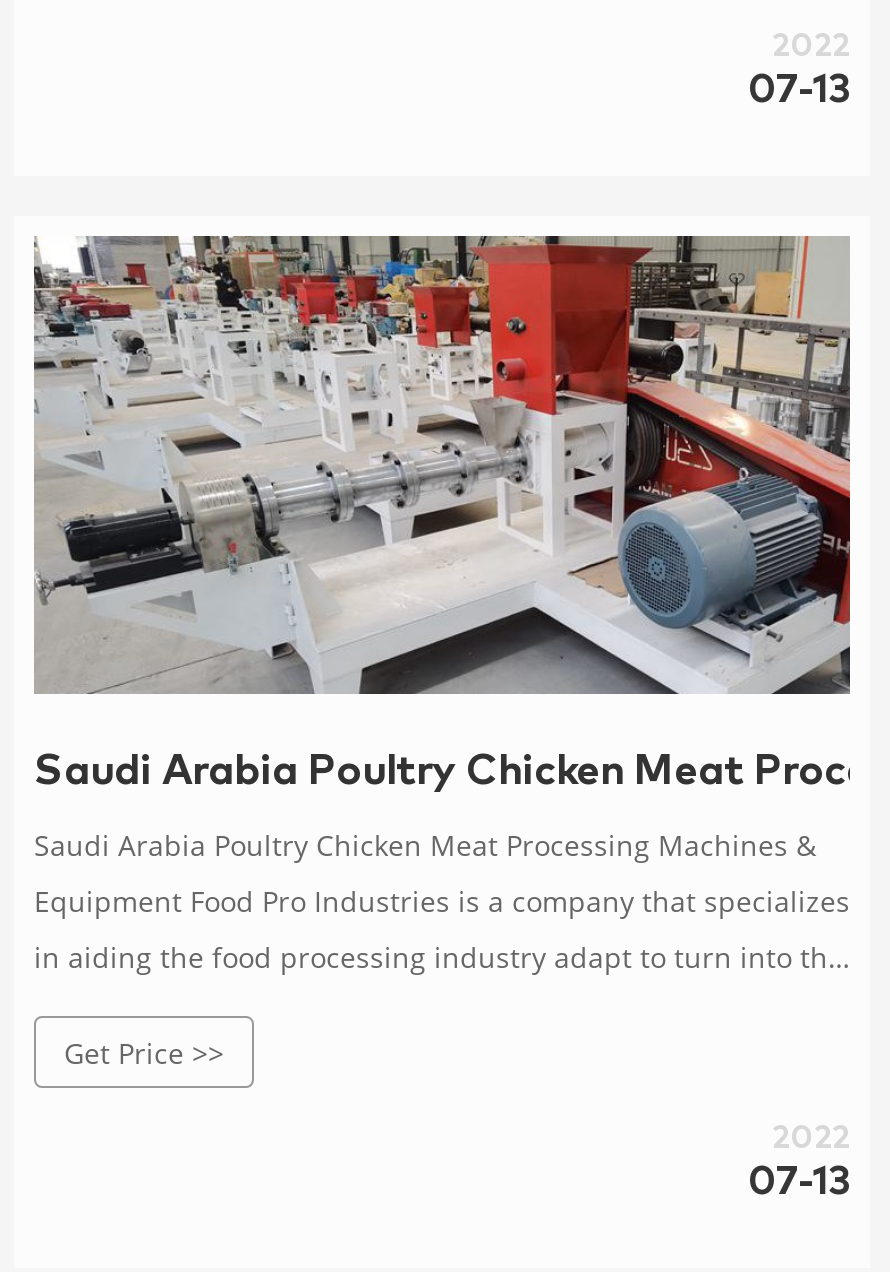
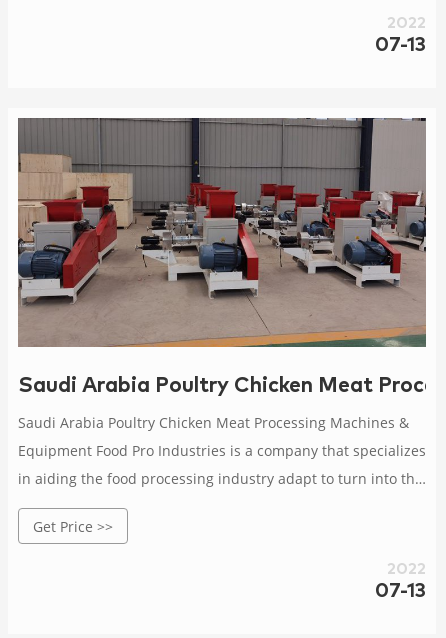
[32,236,852,696] [image] -> [18,117,427,348] [image]

